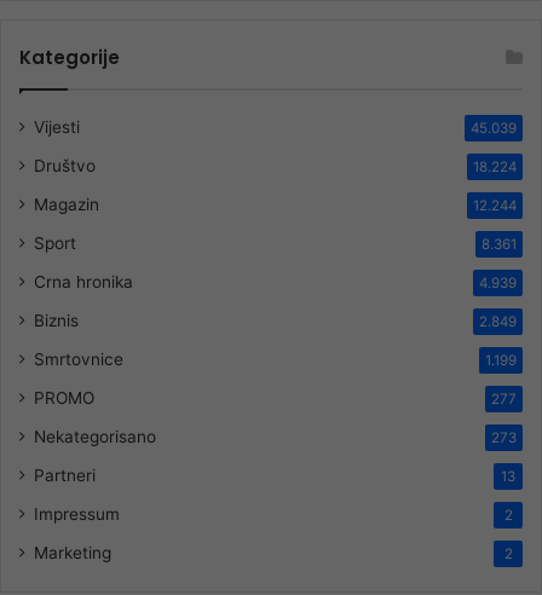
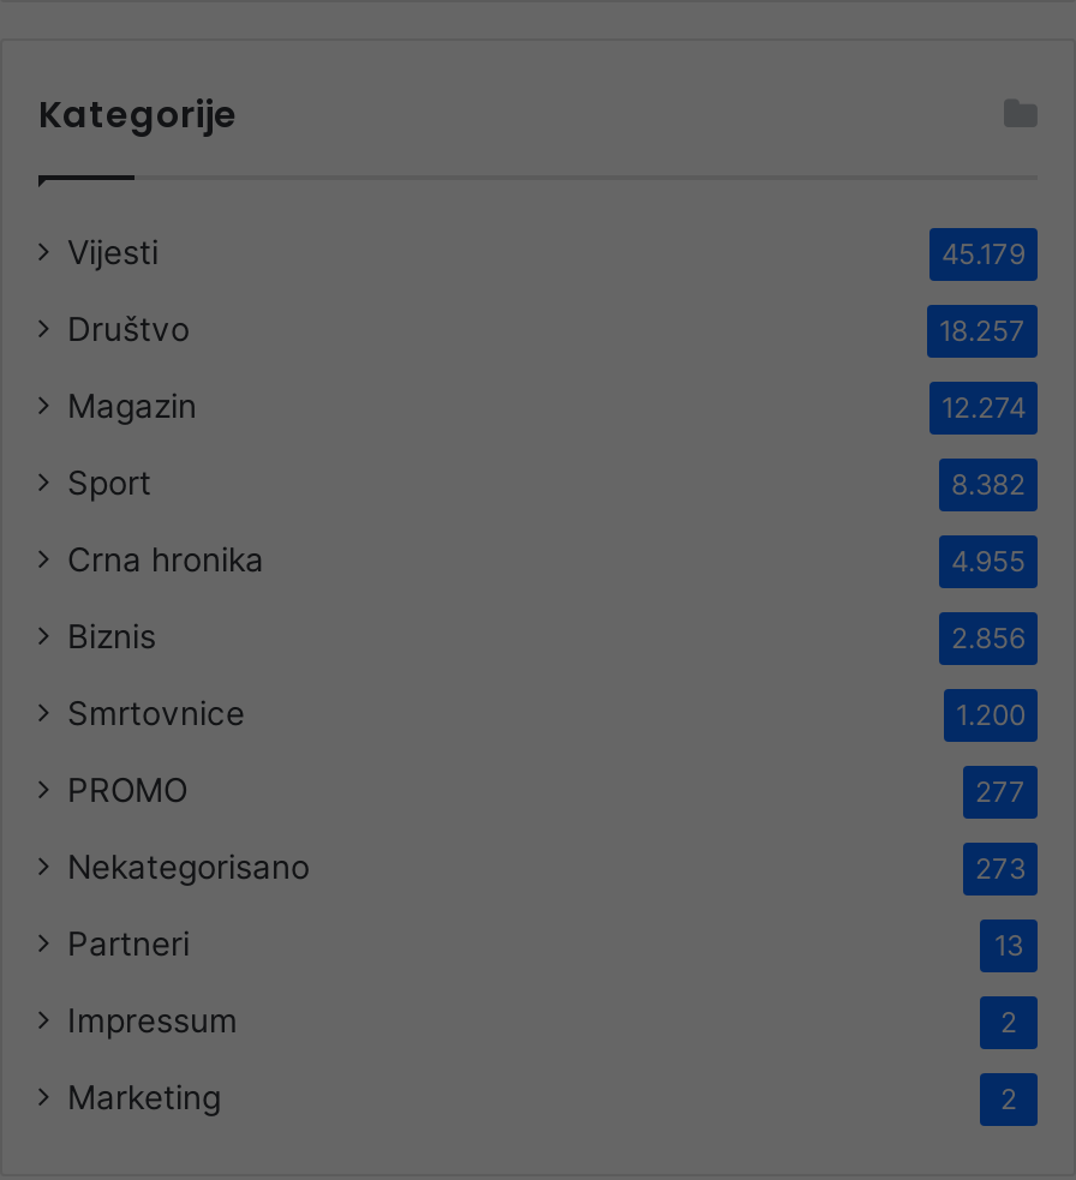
[471,119,517,136] 45.039 -> [941,237,1026,271] 45.179
[473,158,517,175] 18.224 -> [939,314,1026,347] 18.257
[473,197,517,214] 12.244 -> [941,391,1026,424] 12.274
[482,235,517,252] 8.361 -> [951,467,1026,501] 8.382
[479,274,517,291] 4.939 -> [951,544,1026,578] 4.955
[479,313,517,330] 2.849 -> [951,621,1026,655] 2.856
[485,352,517,368] 1.199 -> [956,698,1026,732] 1.200

